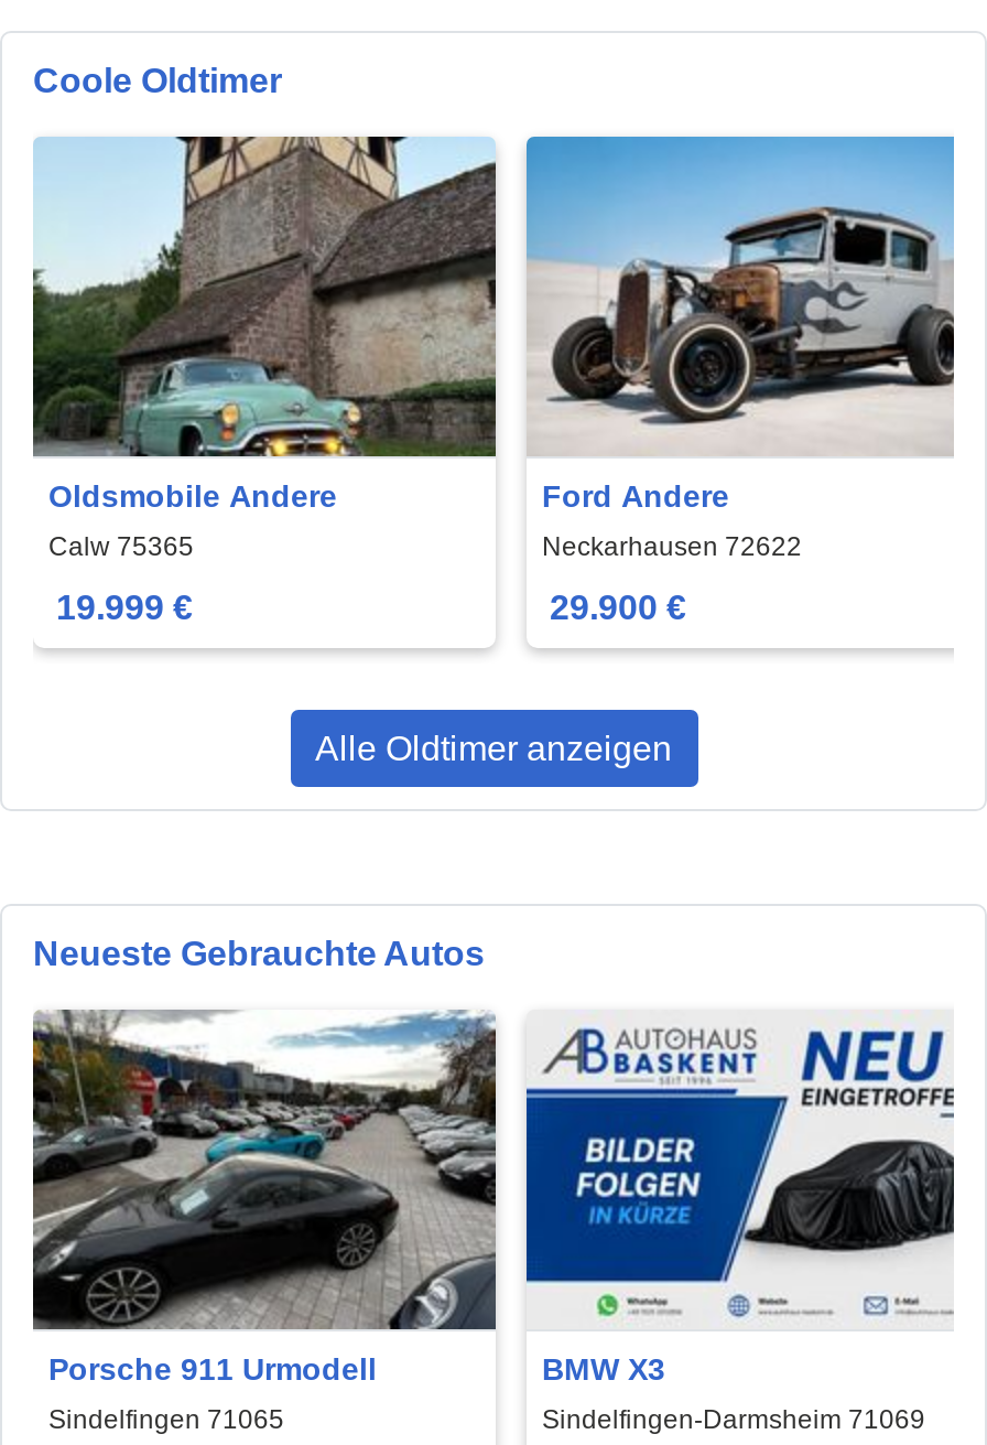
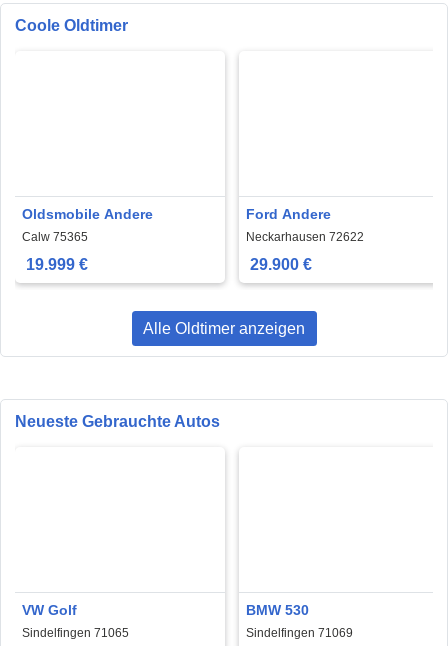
[31,134,498,459] [image] -> none
[524,134,956,456] [image] -> none
[31,1007,498,1331] [image] -> none
[524,1021,956,1320] [image] -> none
[48,1352,377,1387] Porsche 911 Urmodell -> [22,602,77,618] VW Golf
[542,1352,665,1387] BMW X3 -> [246,602,309,618] BMW 530
[542,1404,925,1435] Sindelfingen-Darmsheim 71069 -> [246,626,353,640] Sindelfingen 71069

